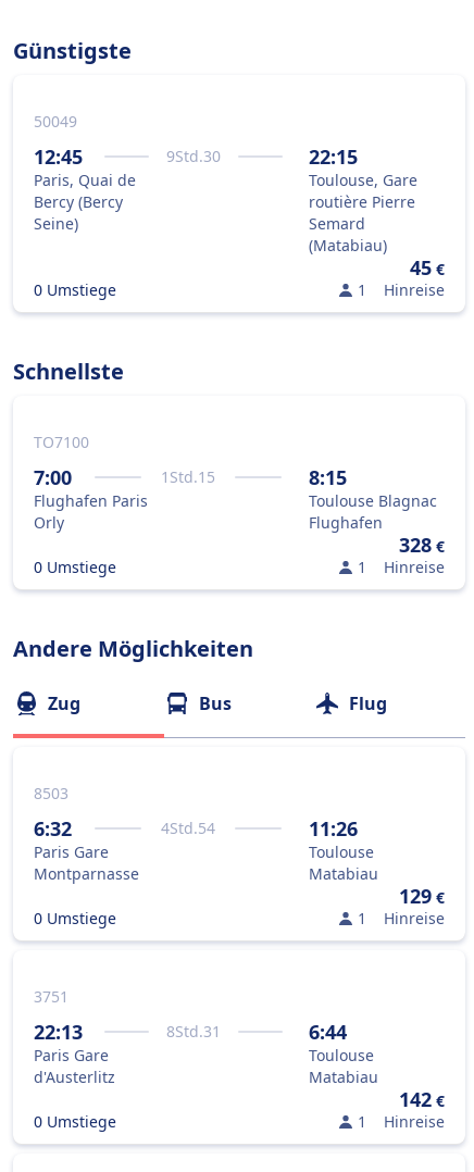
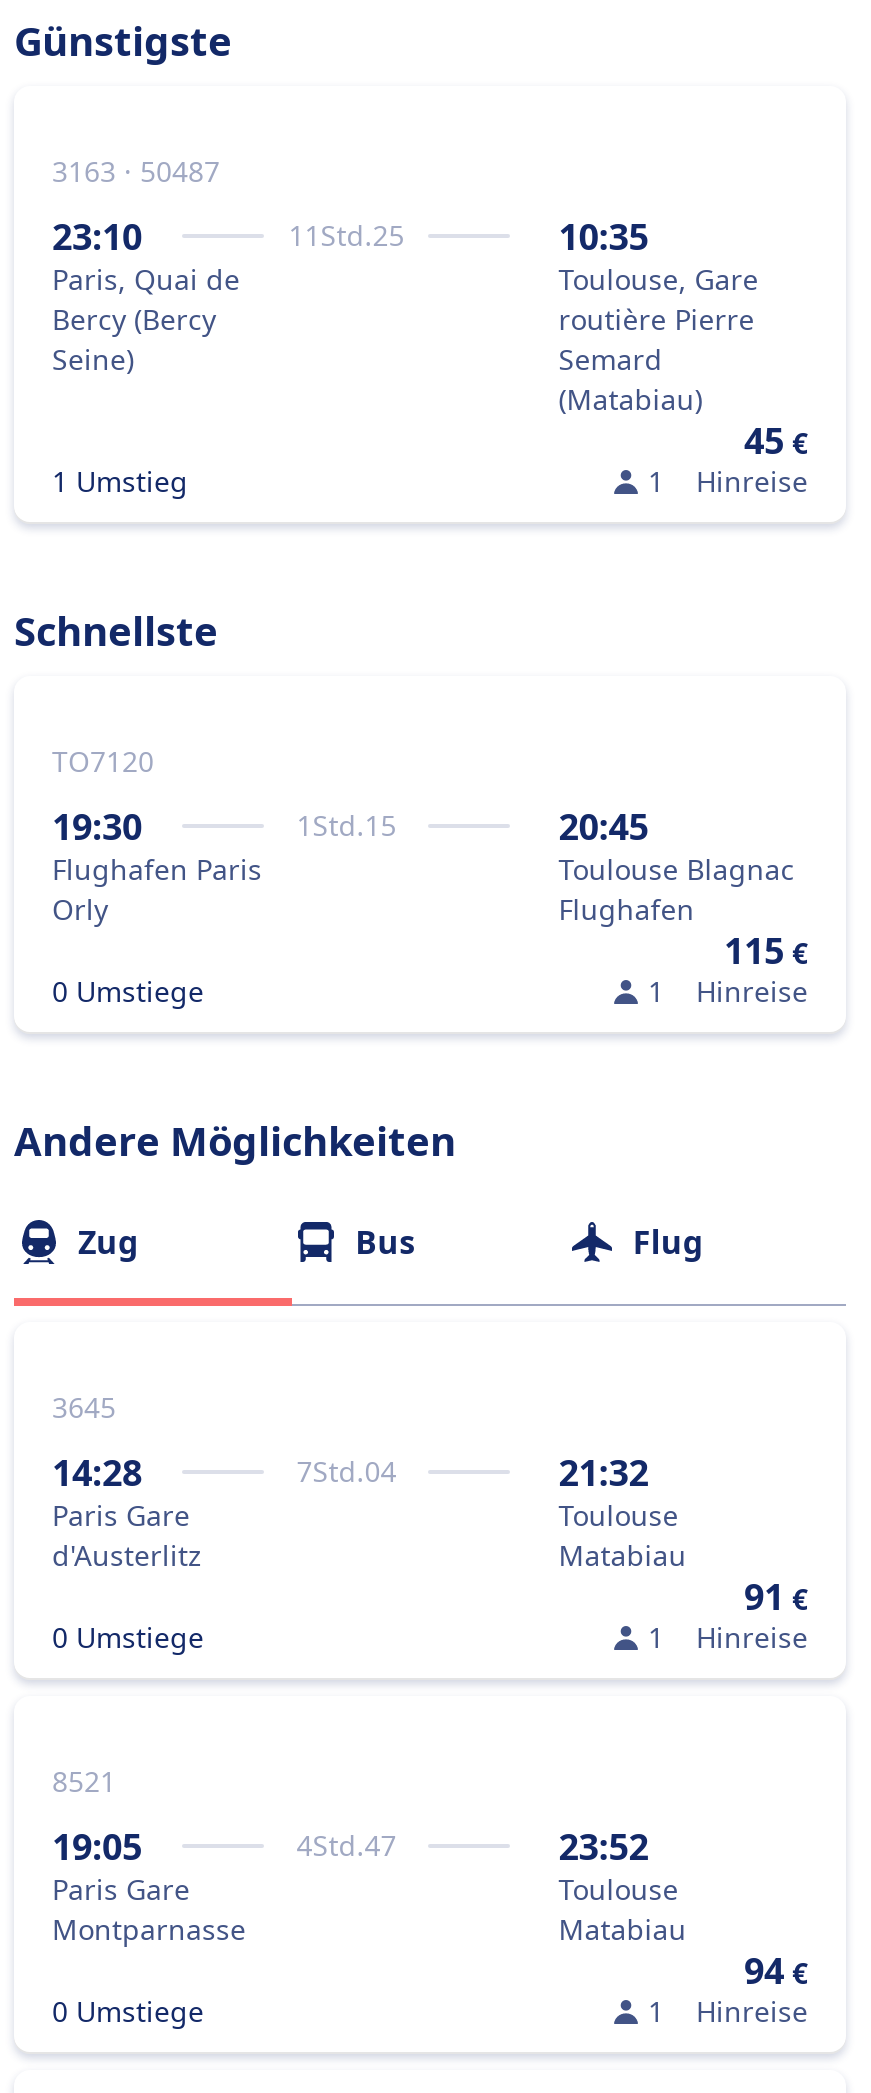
[34,111,77,132] 50049 -> [52,152,220,190] 3163 · 50487
[34,144,221,170] 12:45 | 9 Std.30 -> [52,212,404,260] 23:10 | 11 Std.25
[309,144,358,170] 22:15 -> [559,212,649,260] 10:35
[34,279,116,300] 0 Umstiege -> [52,462,188,500] 1 Umstieg
[34,432,89,452] TO7100 -> [52,742,154,780] TO7120
[34,464,72,490] 7:00 -> [52,802,142,850] 19:30
[309,464,347,490] 8:15 -> [559,802,649,850] 20:45
[399,532,445,558] 328 € -> [724,926,808,974] 115 €
[34,783,68,803] 8503 -> [52,1388,116,1426] 3645
[34,815,72,841] 6:32 -> [52,1448,142,1496] 14:28
[161,818,215,838] 4Std.54 -> [296,1452,396,1490] 7Std.04
[309,815,358,841] 11:26 -> [559,1448,649,1496] 21:32
moved [34,863,139,884] -> [52,1910,246,1948]: Montparnasse
[399,883,445,909] 129 € -> [744,1572,808,1620] 91 €
[34,986,68,1007] 3751 -> [52,1762,116,1800] 8521
[34,1019,83,1045] 22:13 -> [52,1822,142,1870] 19:05
[167,1021,221,1042] 8Std.31 -> [296,1826,396,1864] 4Std.47
[309,1019,347,1045] 6:44 -> [559,1822,649,1870] 23:52
moved [34,1067,115,1087] -> [52,1536,202,1574]: d'Austerlitz
[399,1086,445,1112] 142 € -> [744,1946,808,1994] 94 €

